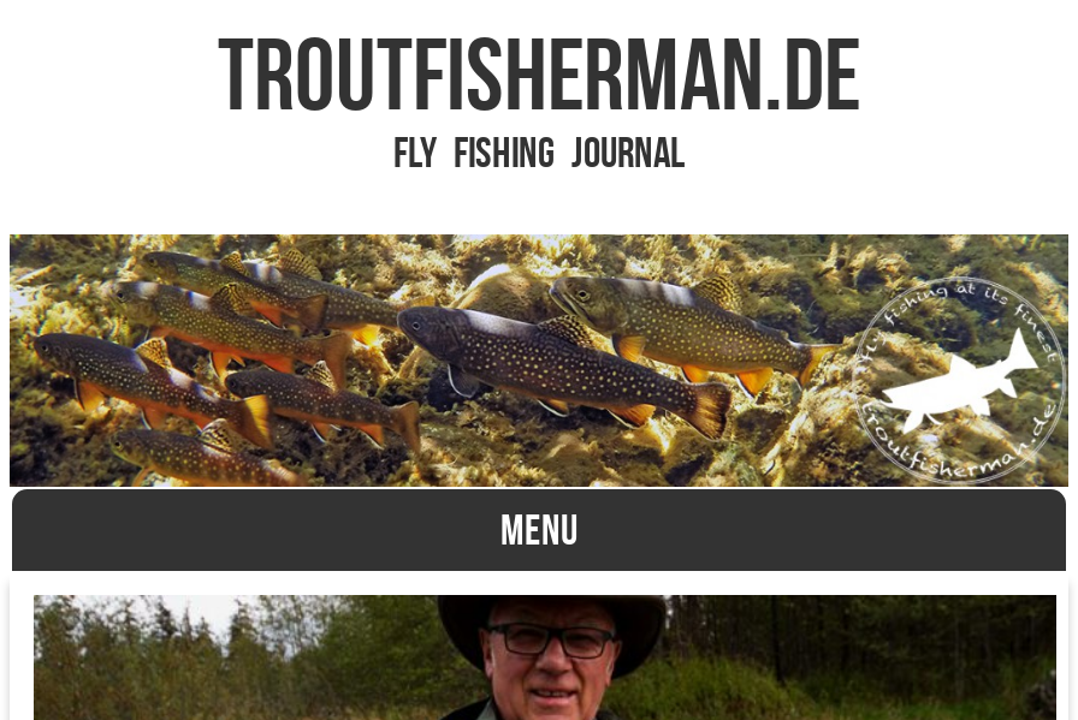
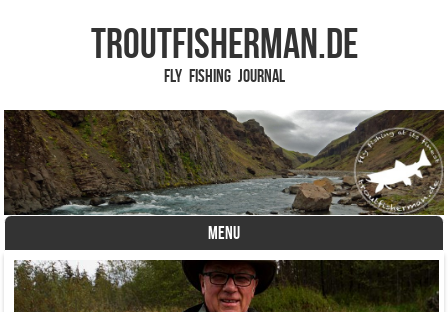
[7,232,1068,489] [image] -> [3,109,444,216] [image]

